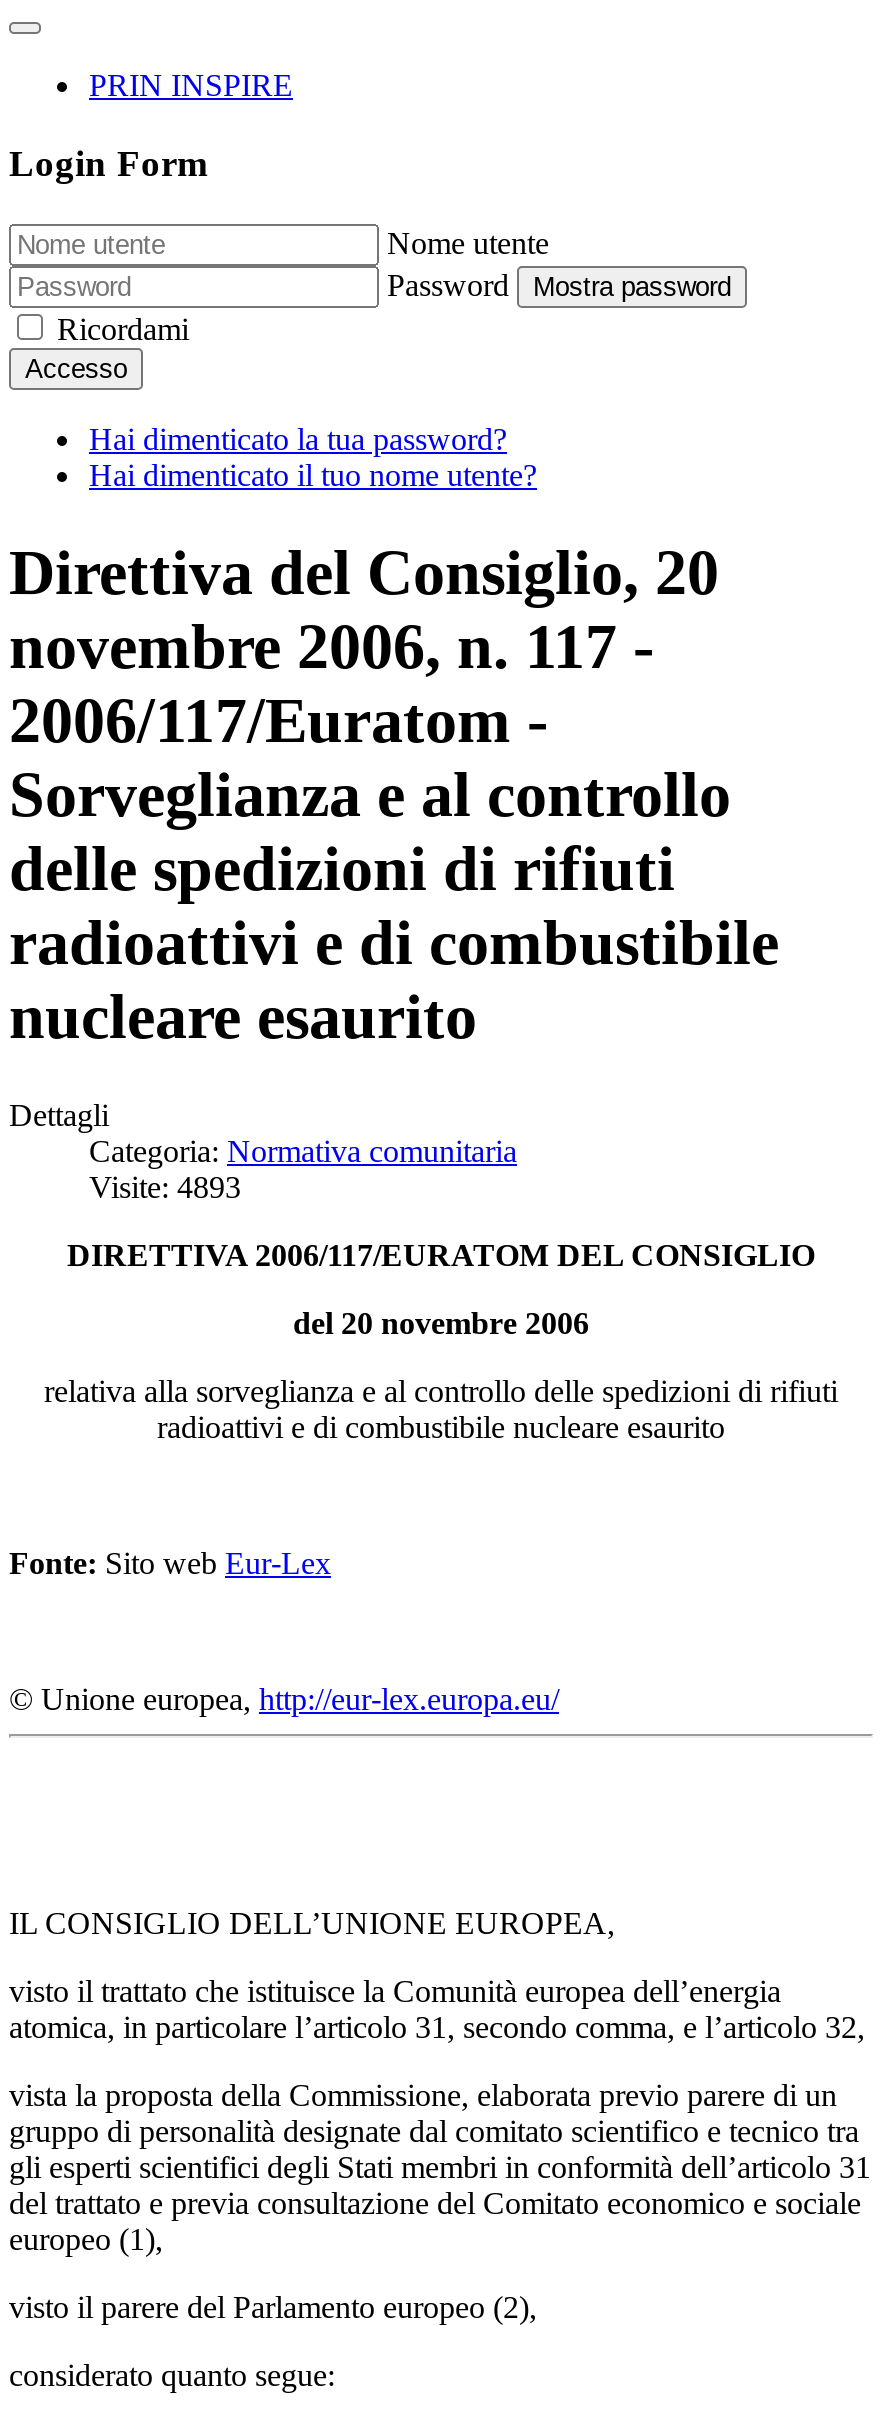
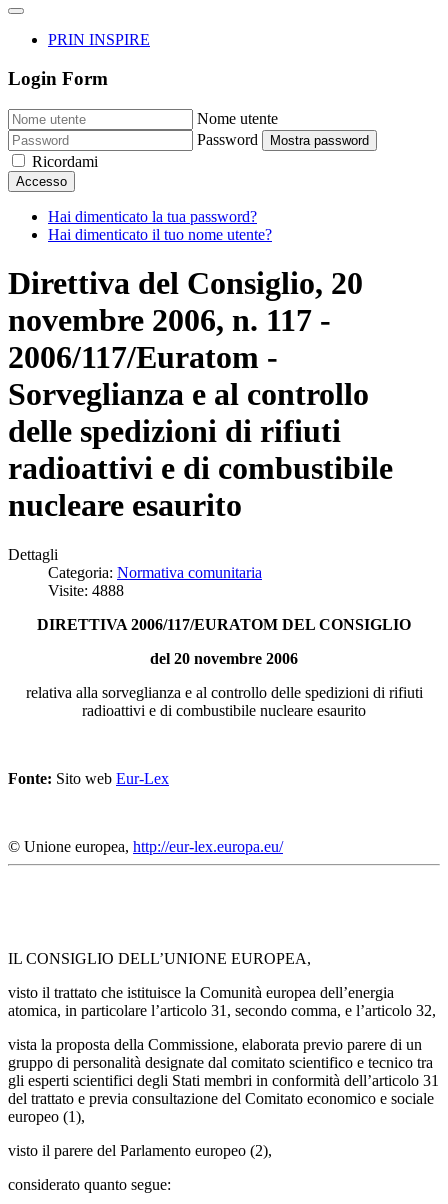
[89,1169,241,1203] Visite: 4893 -> [48,582,124,599] Visite: 4888

